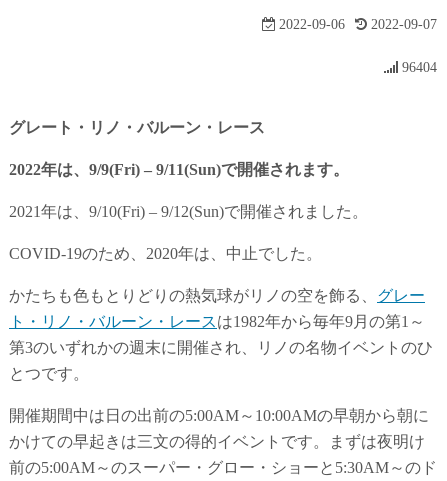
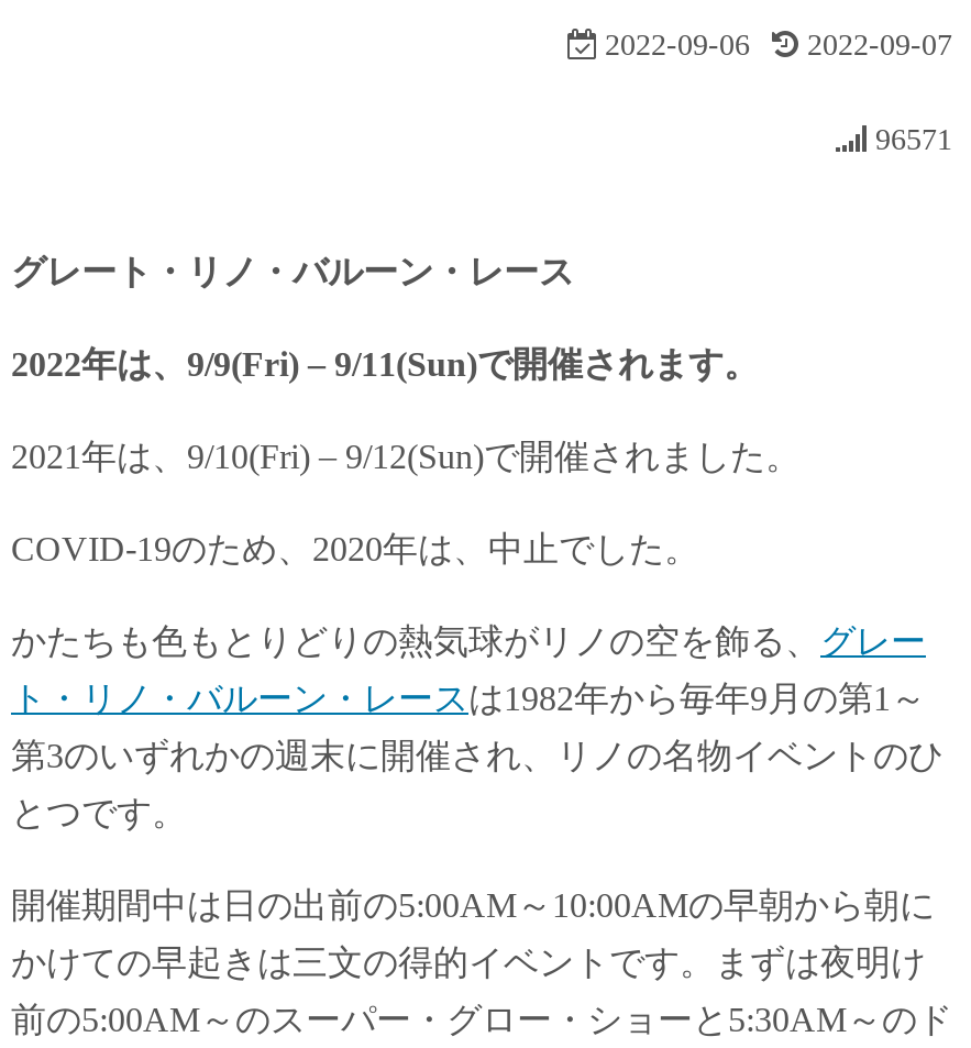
[398,60,437,75] 96404 -> [867,123,952,155] 96571

